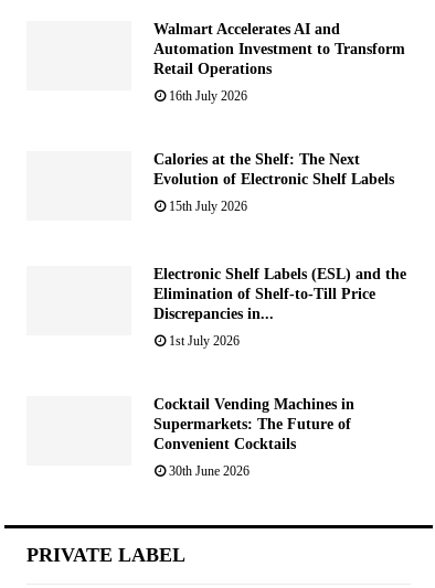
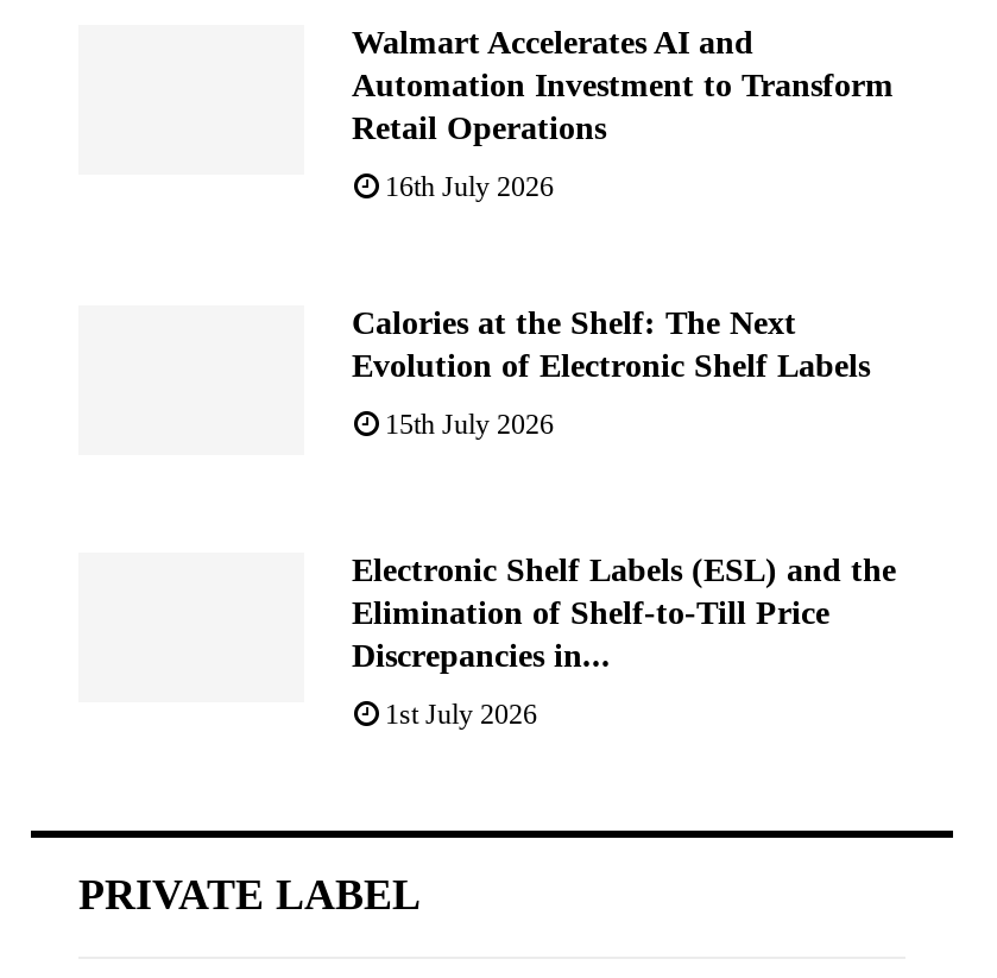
[153,396,354,479] Cocktail Vending Machines in | Supermarkets: The Future of | Convenient Cocktails | 30th June 2026 -> none

